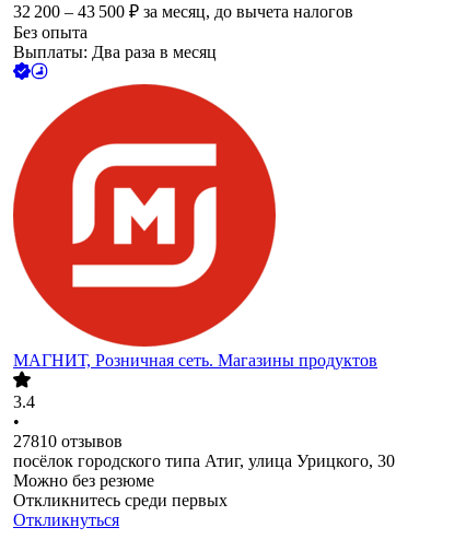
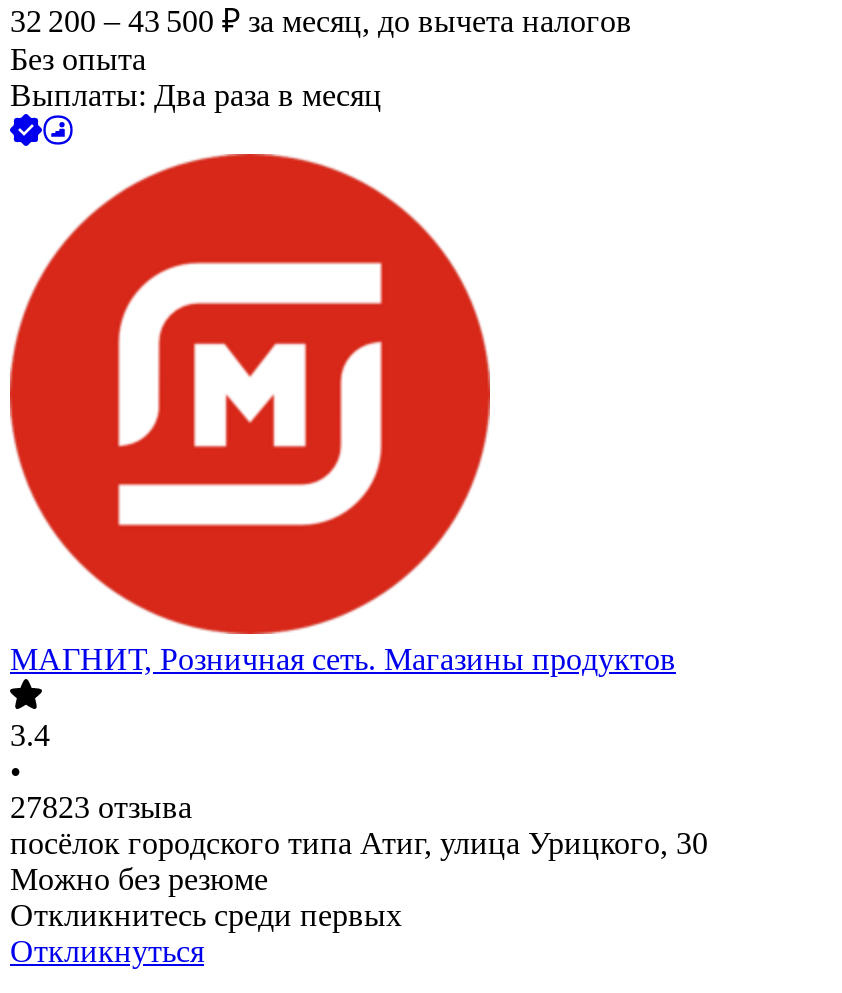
[13,432,123,451] 27810 отзывов -> [10,791,192,825] 27823 отзыва

